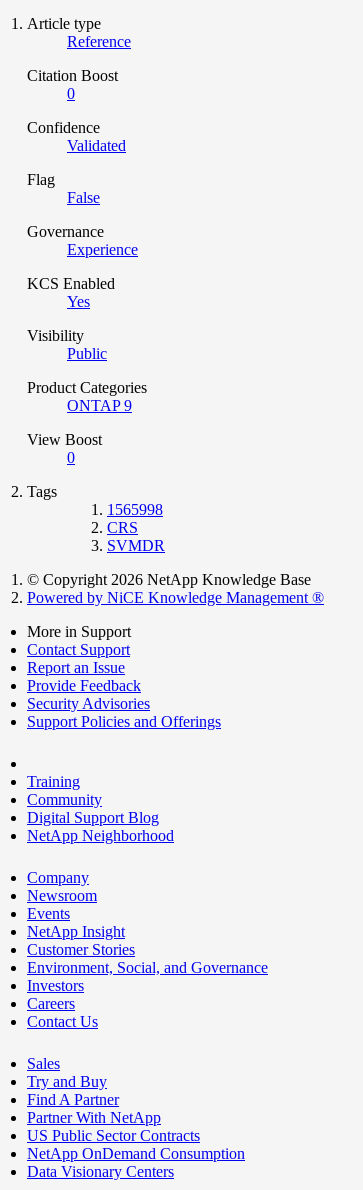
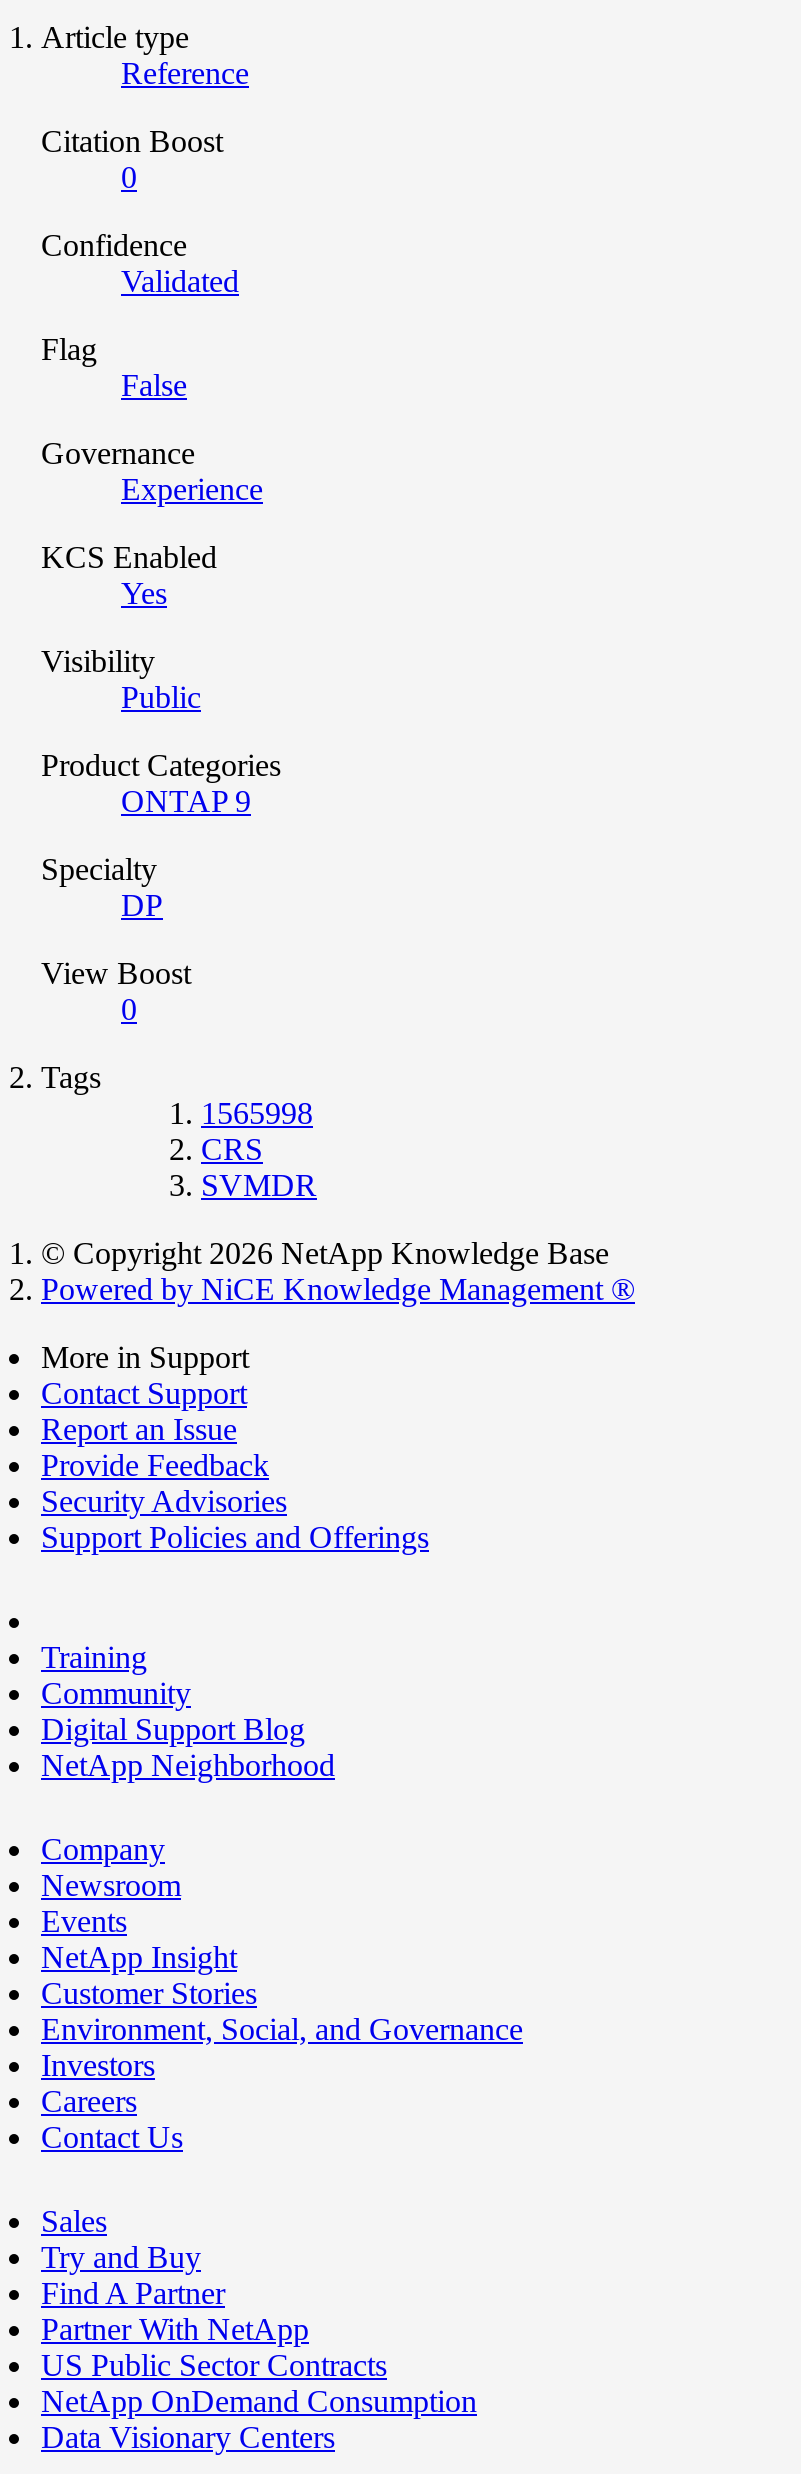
none -> [41,851,163,921] Specialty | DP

